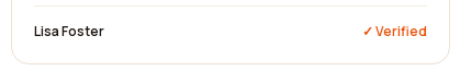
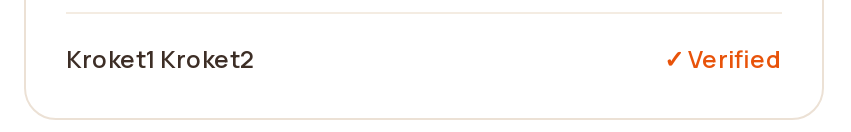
[34,22,104,40] Lisa Foster -> [66,42,256,76] Kroket1 Kroket2

